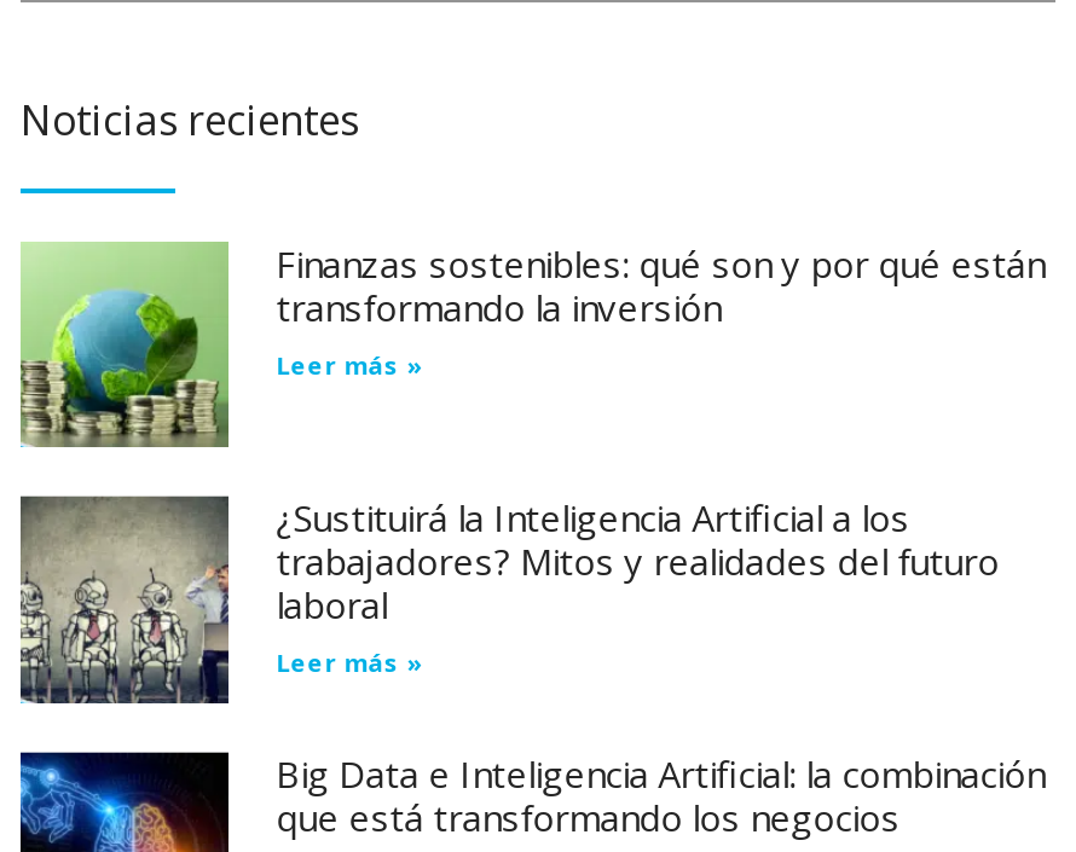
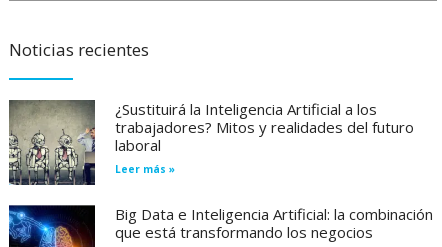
[21,238,1045,447] [image] | Finanzas sostenibles: qué son y por qué están | transformando la inversión | Leer más » -> none

